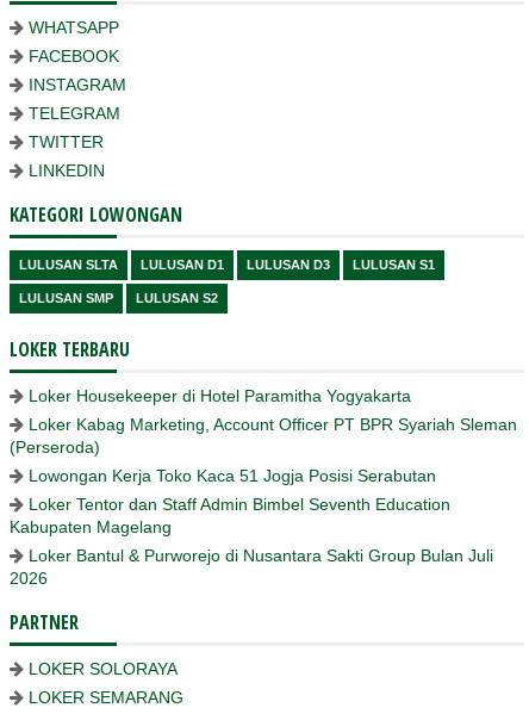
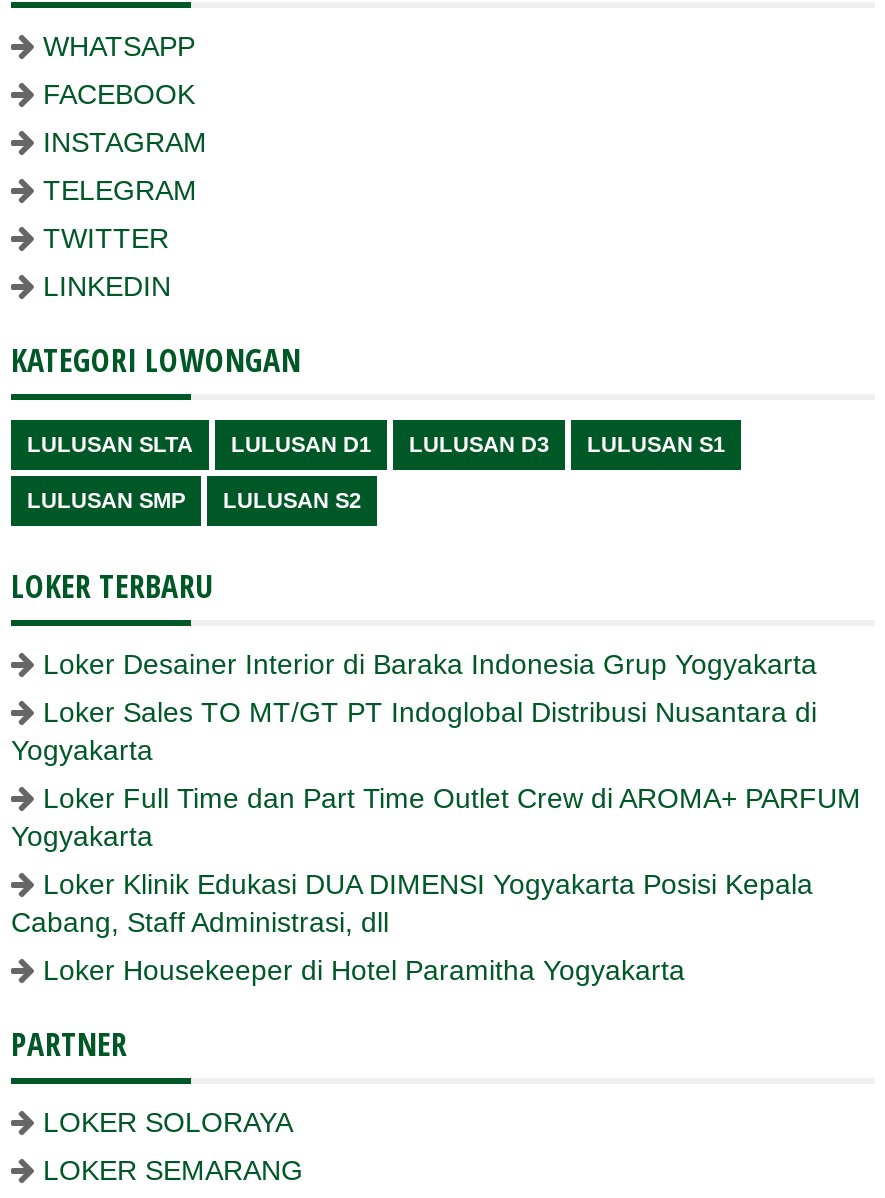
none -> [11,648,861,938] Loker Desainer Interior di Baraka Indonesia Grup Yogyakarta | Loker Sales TO MT/GT PT Indoglobal Distribusi Nusantara di | Yogyakarta | Loker Full Time dan Part Time Outlet Crew di AROMA+ PARFUM | Yogyakarta | Loker Klinik Edukasi DUA DIMENSI Yogyakarta Posisi Kepala | Cabang, Staff Administrasi, dll
moved [29,386,411,405] -> [43,954,685,986]: Loker Housekeeper di Hotel Paramitha Yogyakarta
[10,415,517,588] Loker Kabag Marketing, Account Officer PT BPR Syariah Sleman | (Perseroda) | Lowongan Kerja Toko Kaca 51 Jogja Posisi Serabutan | Loker Tentor dan Staff Admin Bimbel Seventh Education | Kabupaten Magelang | Loker Bantul & Purworejo di Nusantara Sakti Group Bulan Juli | 2026 -> none

